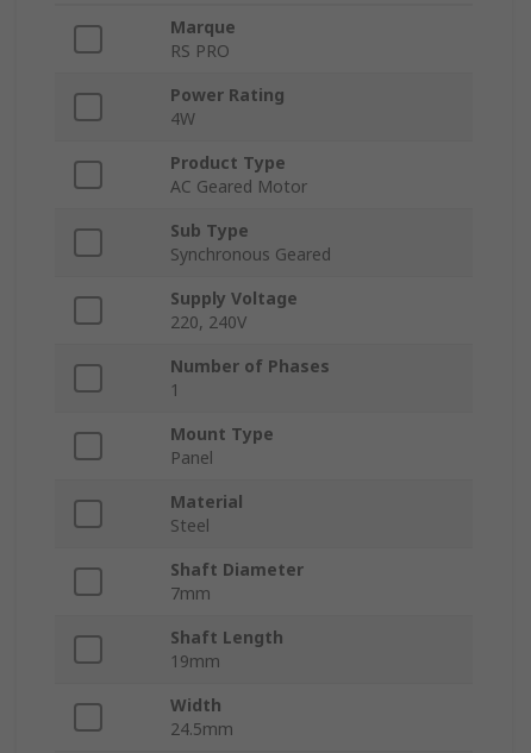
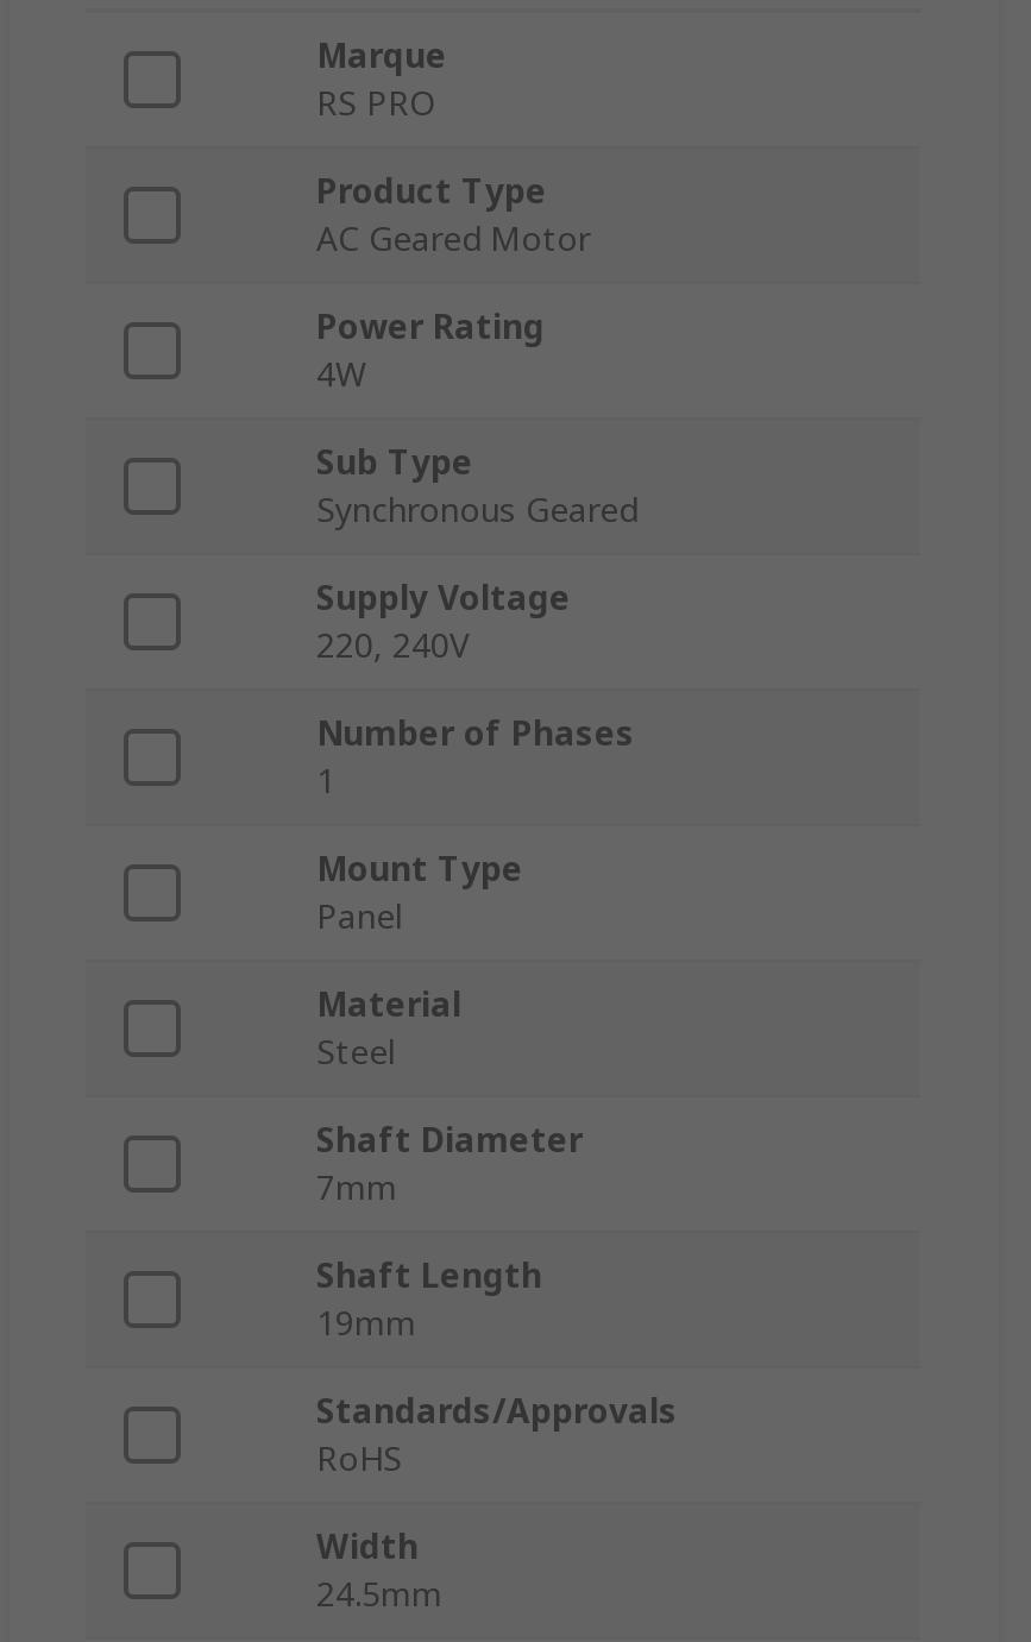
moved [170,152,307,198] -> [316,169,590,262]: Product Type | AC Geared Motor
none -> [316,1389,678,1481] Standards/Approvals | RoHS

